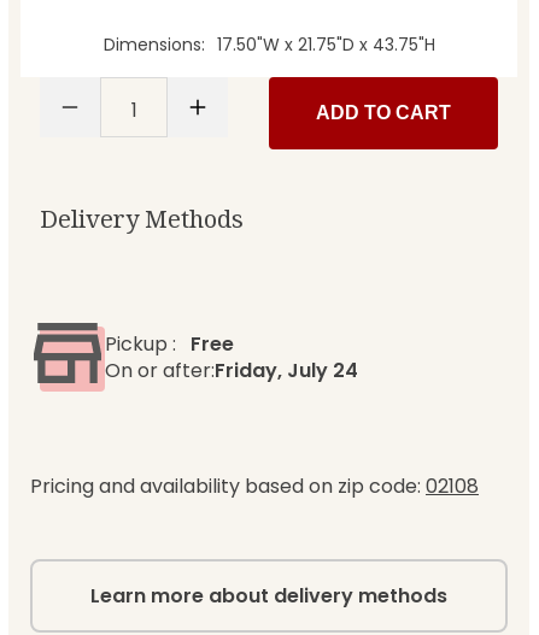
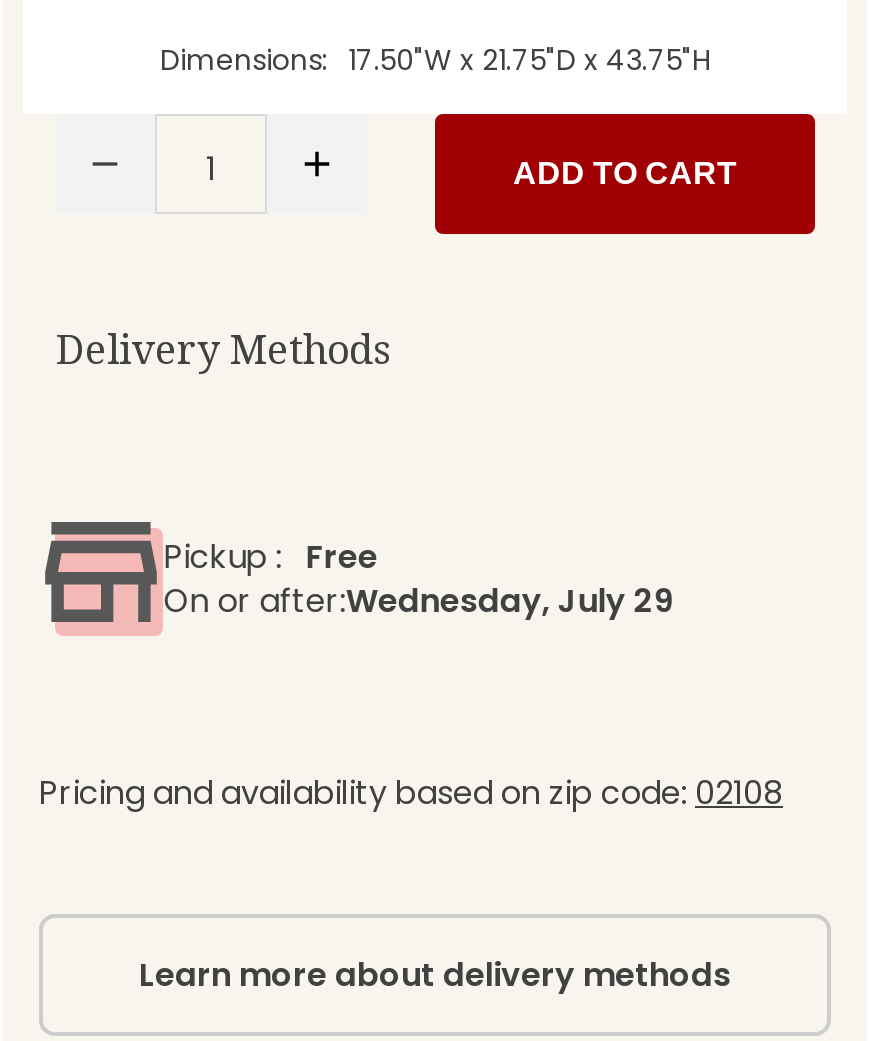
[105,357,359,385] On or after:Friday, July 24 -> [164,578,674,624] On or after:Wednesday, July 29

